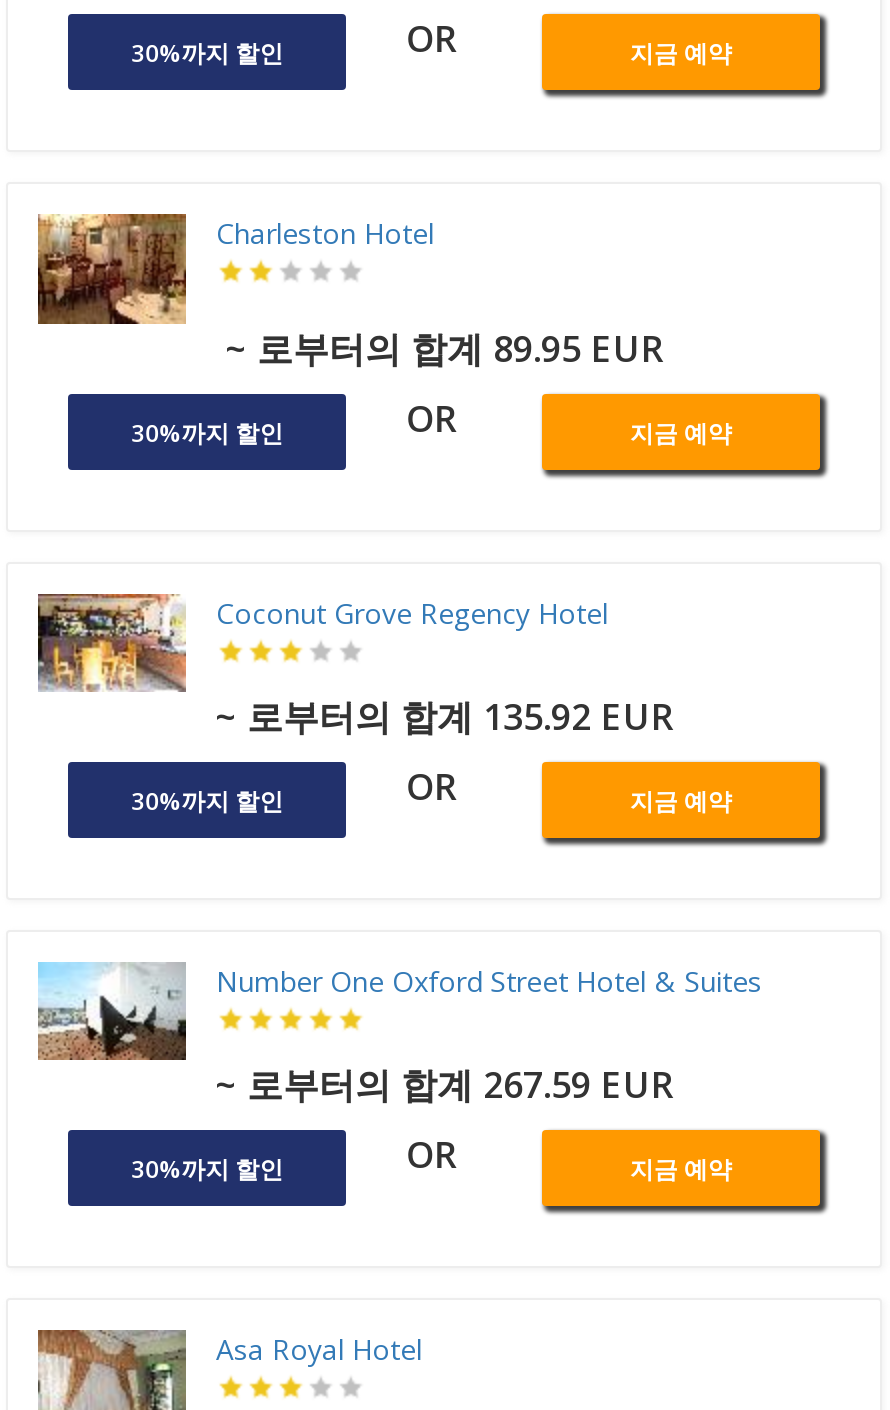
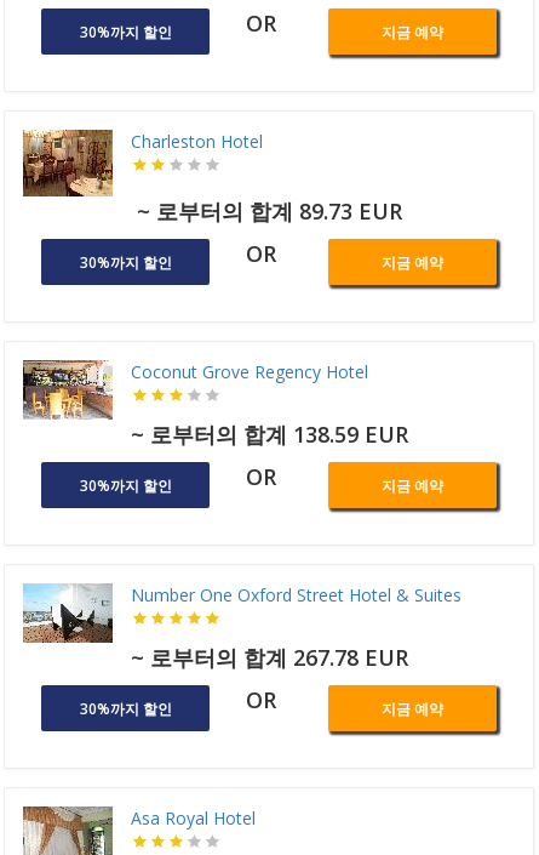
[225,324,663,372] ~ 로부터의 합계 89.95 EUR -> [136,196,402,226] ~ 로부터의 합계 89.73 EUR
[215,692,673,740] ~ 로부터의 합계 135.92 EUR -> [130,420,408,449] ~ 로부터의 합계 138.59 EUR
[215,1060,673,1108] ~ 로부터의 합계 267.59 EUR -> [130,643,408,672] ~ 로부터의 합계 267.78 EUR

